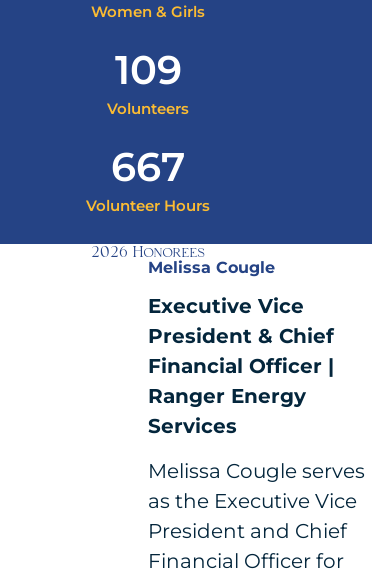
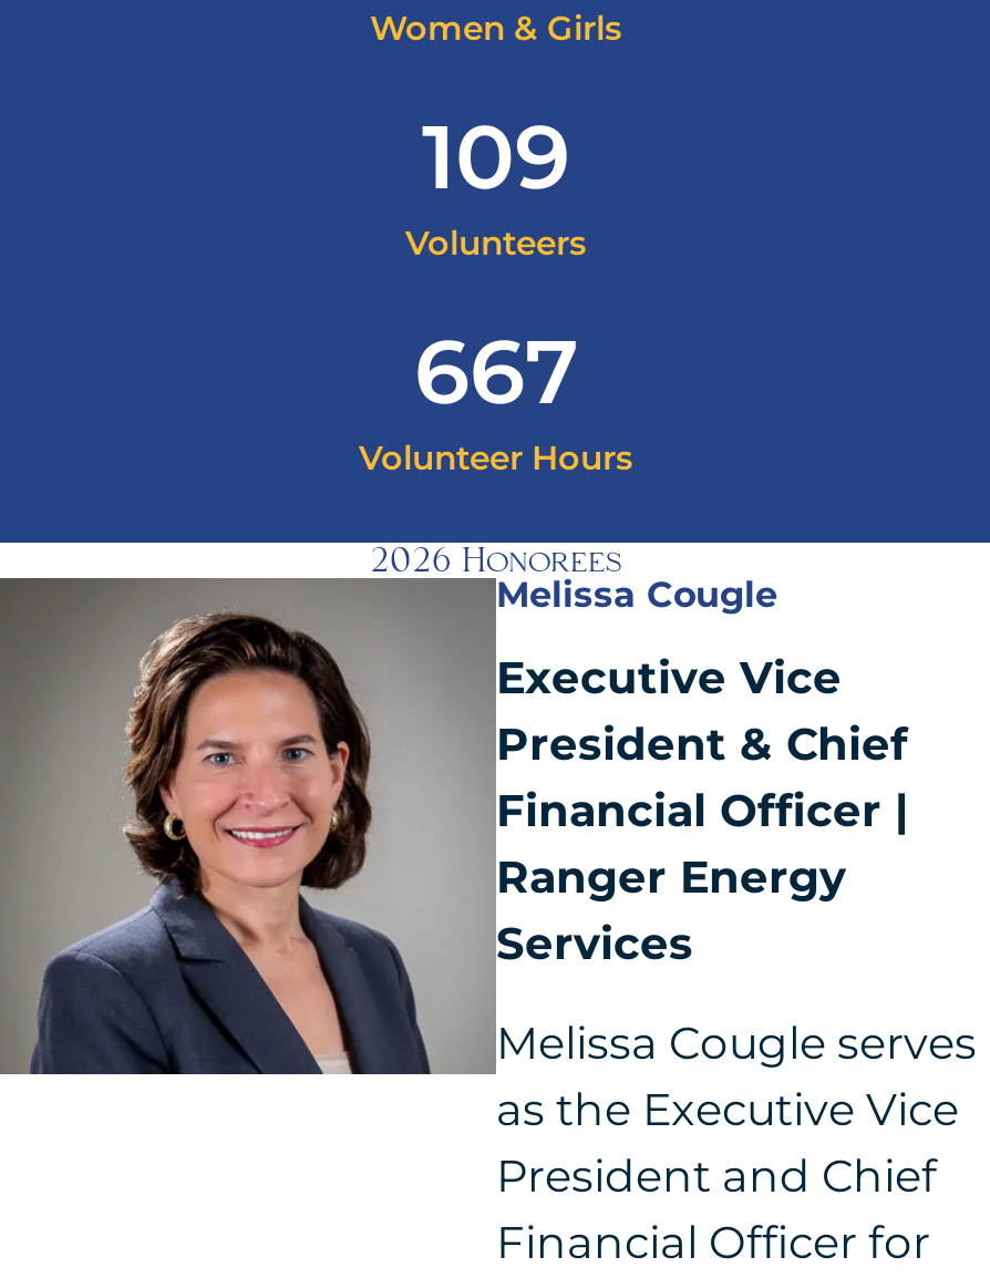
none -> [7,576,498,1076] [image]

